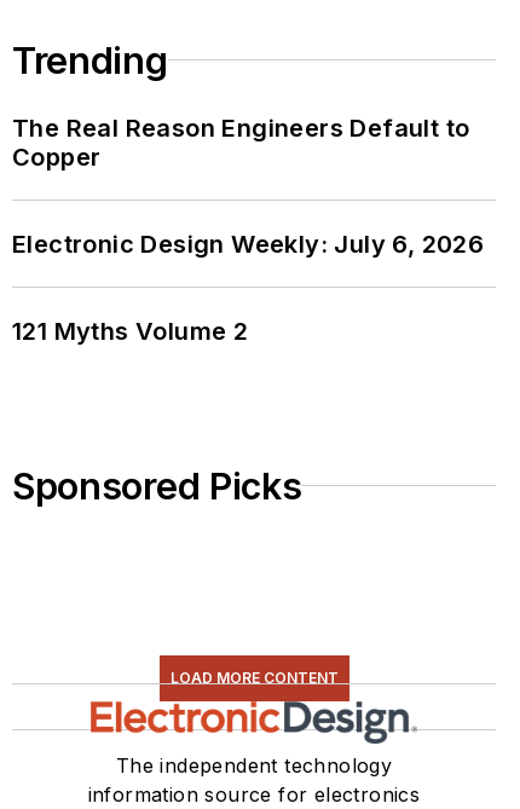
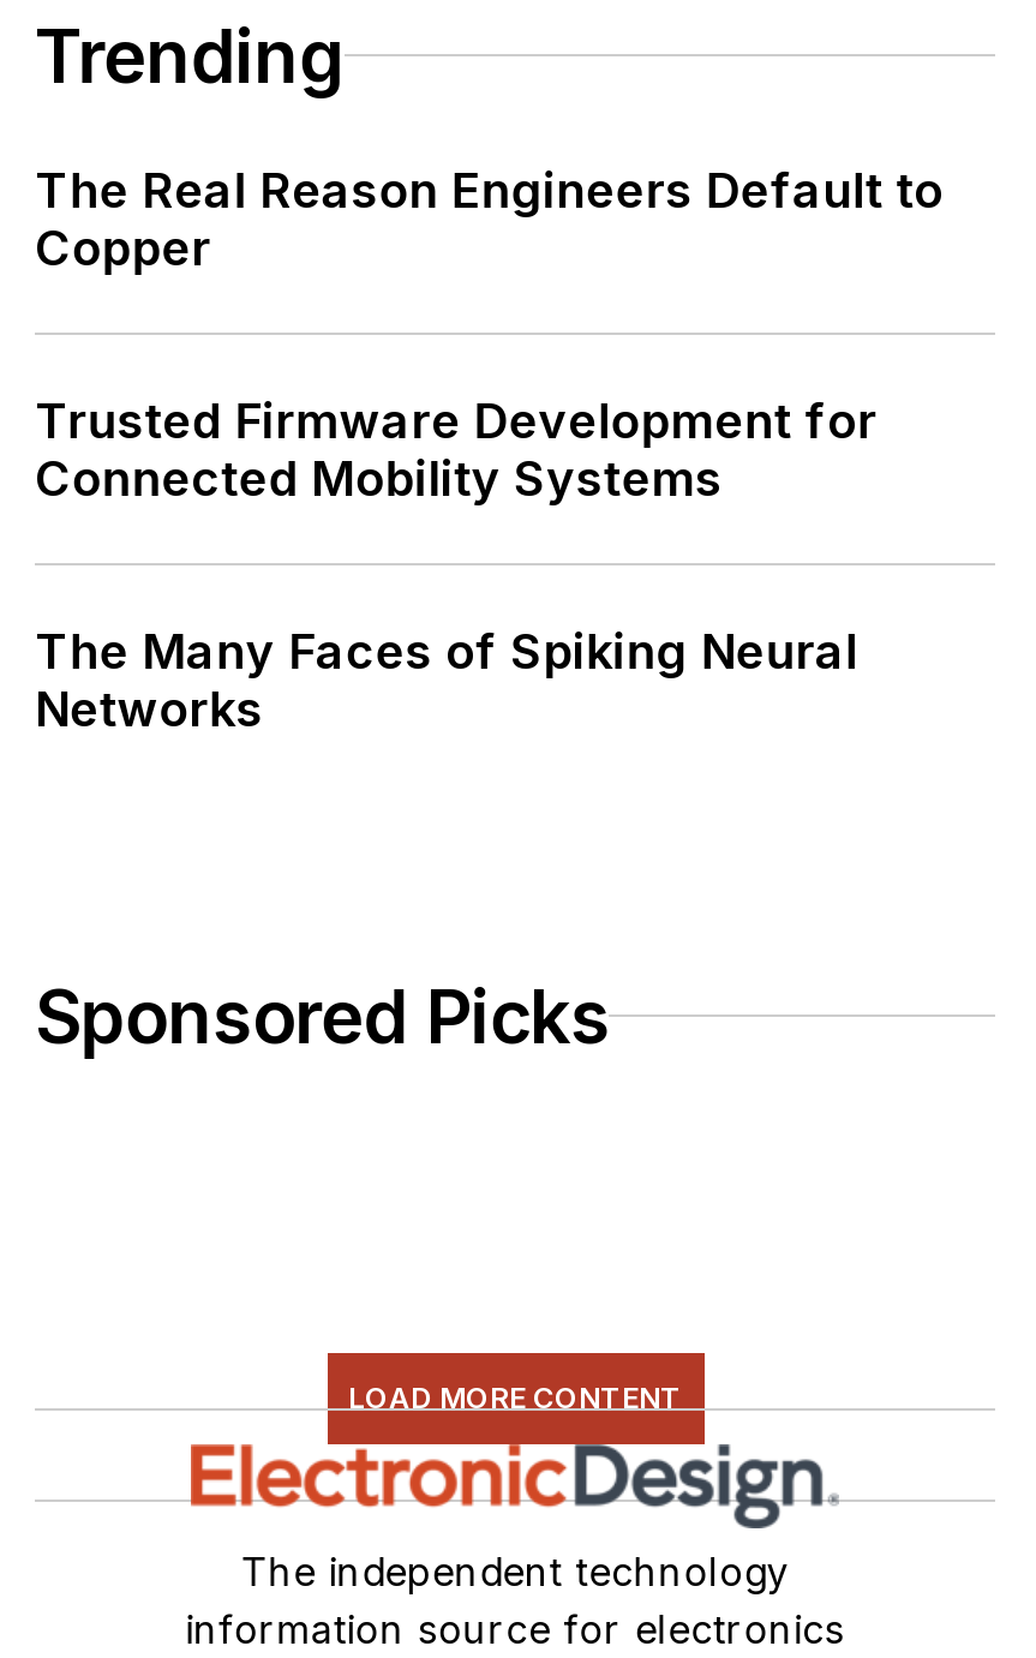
[12,230,484,259] Electronic Design Weekly: July 6, 2026 -> [35,392,877,508] Trusted Firmware Development for | Connected Mobility Systems
[12,317,248,346] 121 Myths Volume 2 -> [35,623,858,738] The Many Faces of Spiking Neural | Networks

